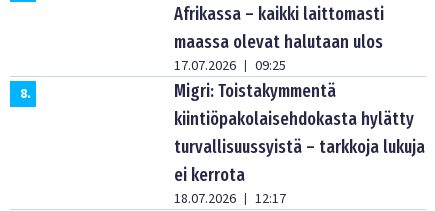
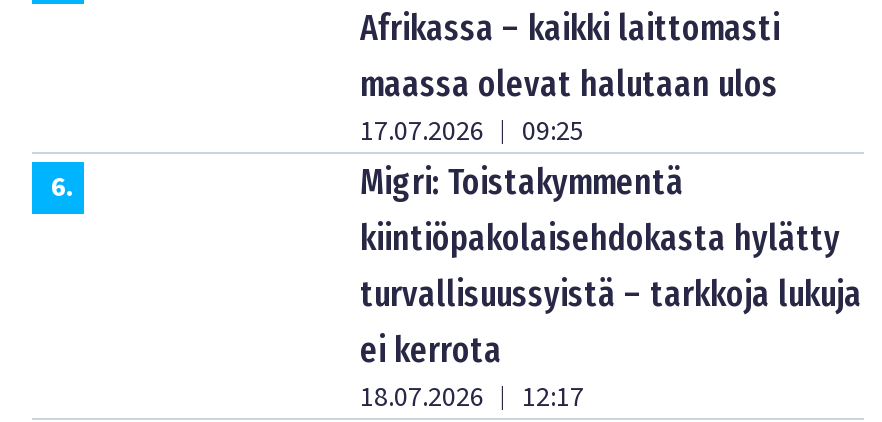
[19,84,30,104] 8. -> [51,168,73,208] 6.

